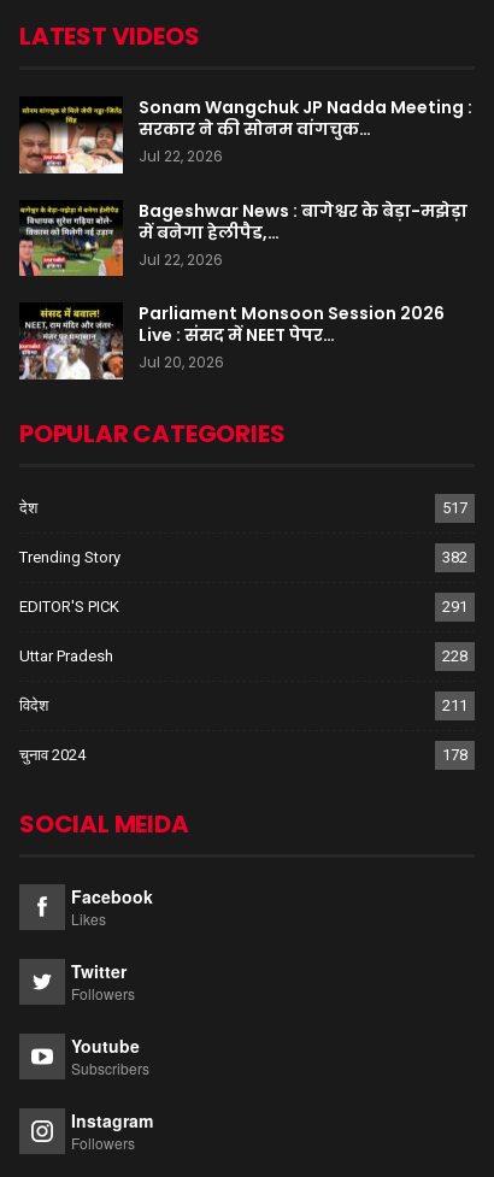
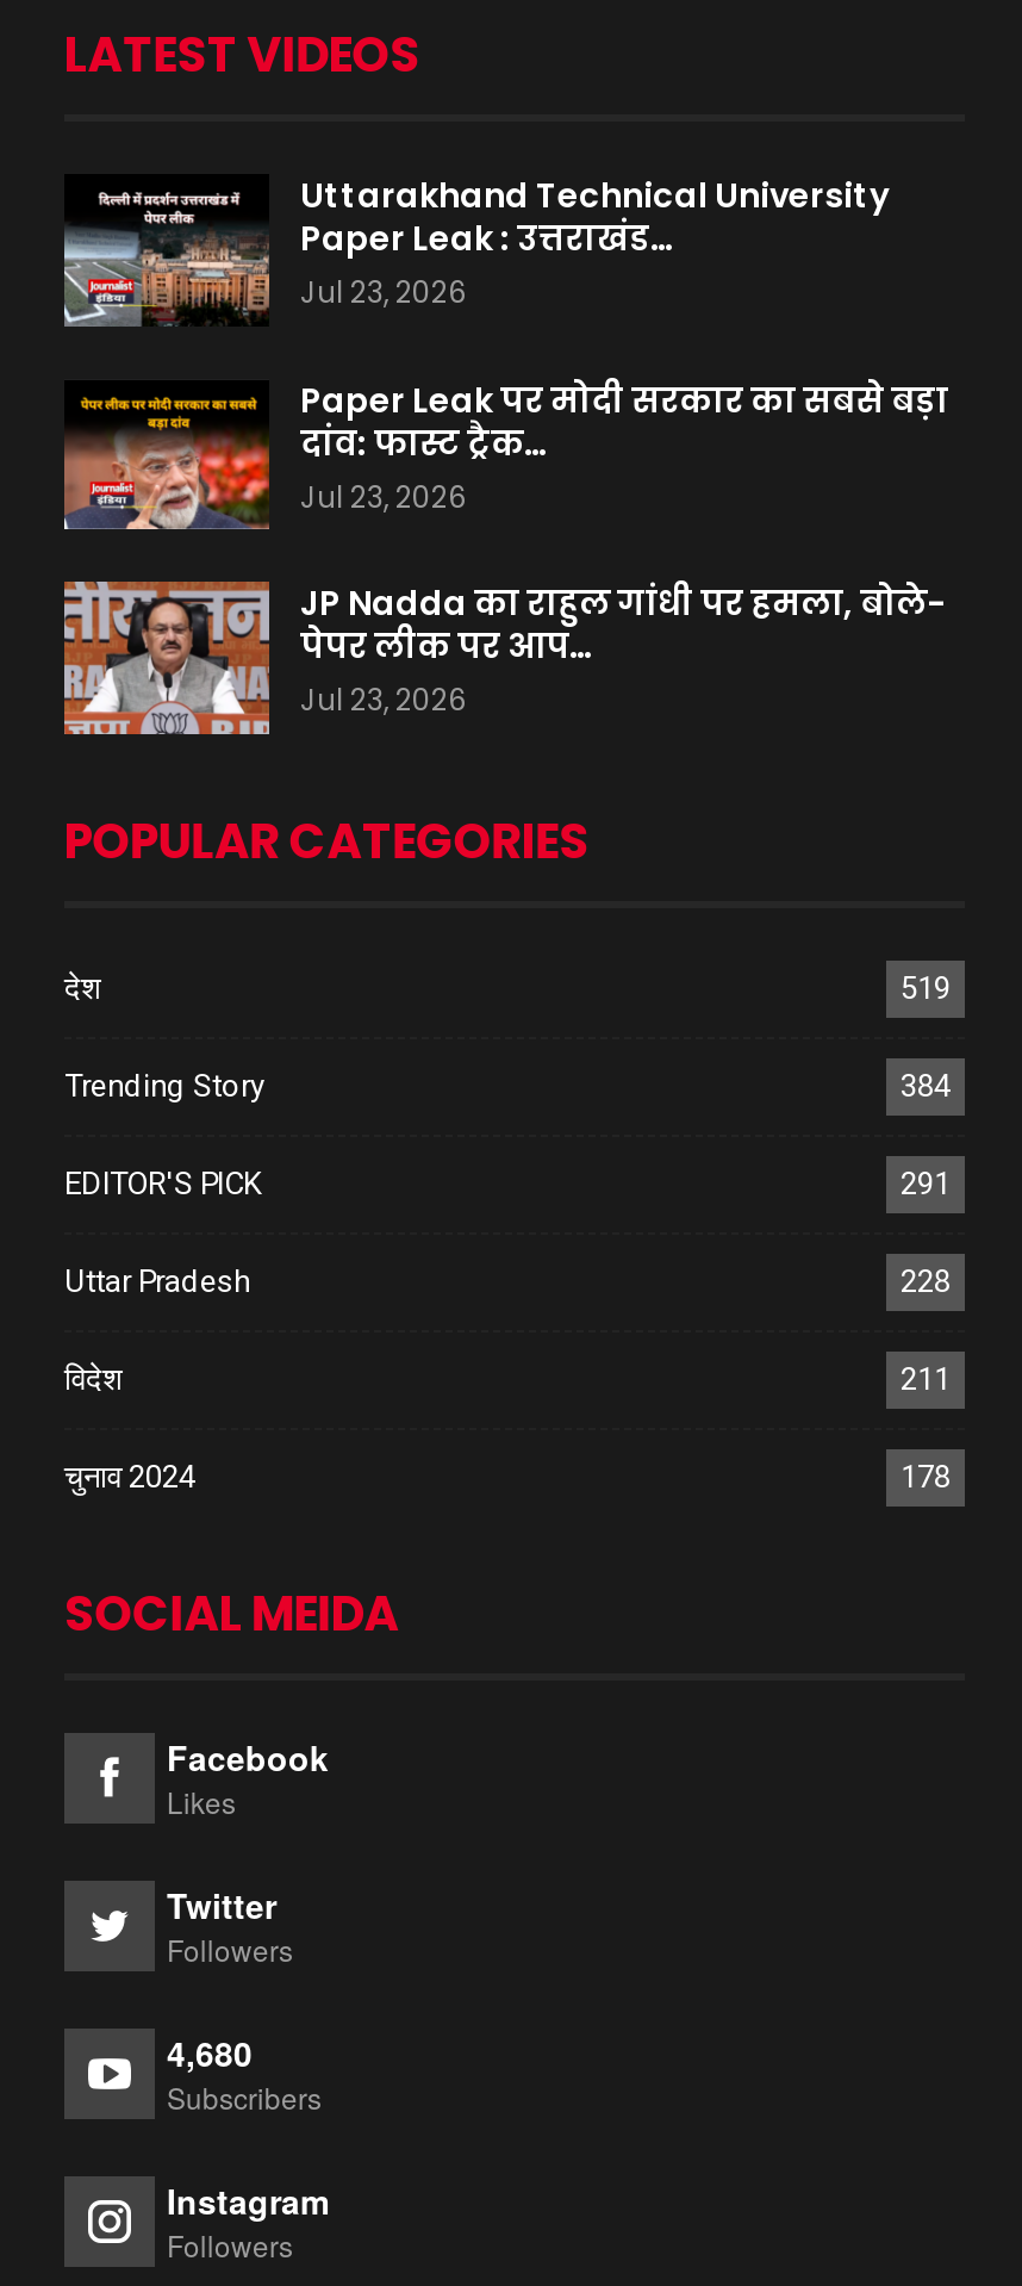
[18,95,472,175] [image] | Sonam Wangchuk JP Nadda Meeting : | सरकार ने की सोनम वांगचुक… | Jul 22, 2026 -> [62,171,889,329] [image] | Uttarakhand Technical University | Paper Leak : उत्तराखंड… | Jul 23, 2026
[19,198,467,277] [image] | Bageshwar News : बागेश्वर के बेड़ा-मझेड़ा | में बनेगा हेलीपैड,… | Jul 22, 2026 -> [62,375,948,532] [image] | Paper Leak पर मोदी सरकार का सबसे बड़ा | दांव: फास्ट ट्रैक… | Jul 23, 2026
[18,301,445,381] [image] | Parliament Monsoon Session 2026 | Live : संसद में NEET पेपर… | Jul 20, 2026 -> [62,579,946,737] [image] | JP Nadda का राहुल गांधी पर हमला, बोले- | पेपर लीक पर आप… | Jul 23, 2026
[442,499,467,517] 517 -> [901,970,951,1006] 519
[442,548,467,566] 382 -> [901,1068,951,1103] 384
[71,1034,140,1058] Youtube -> [167,2029,253,2076] 4,680

